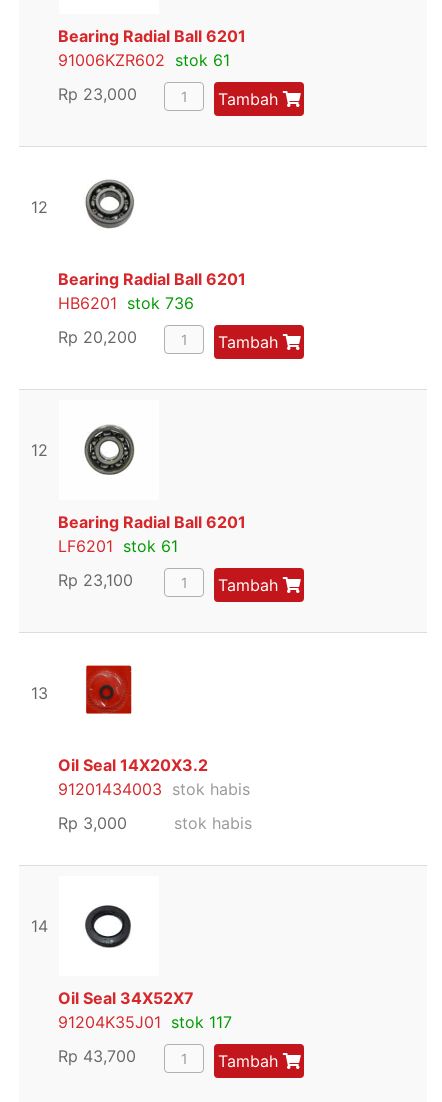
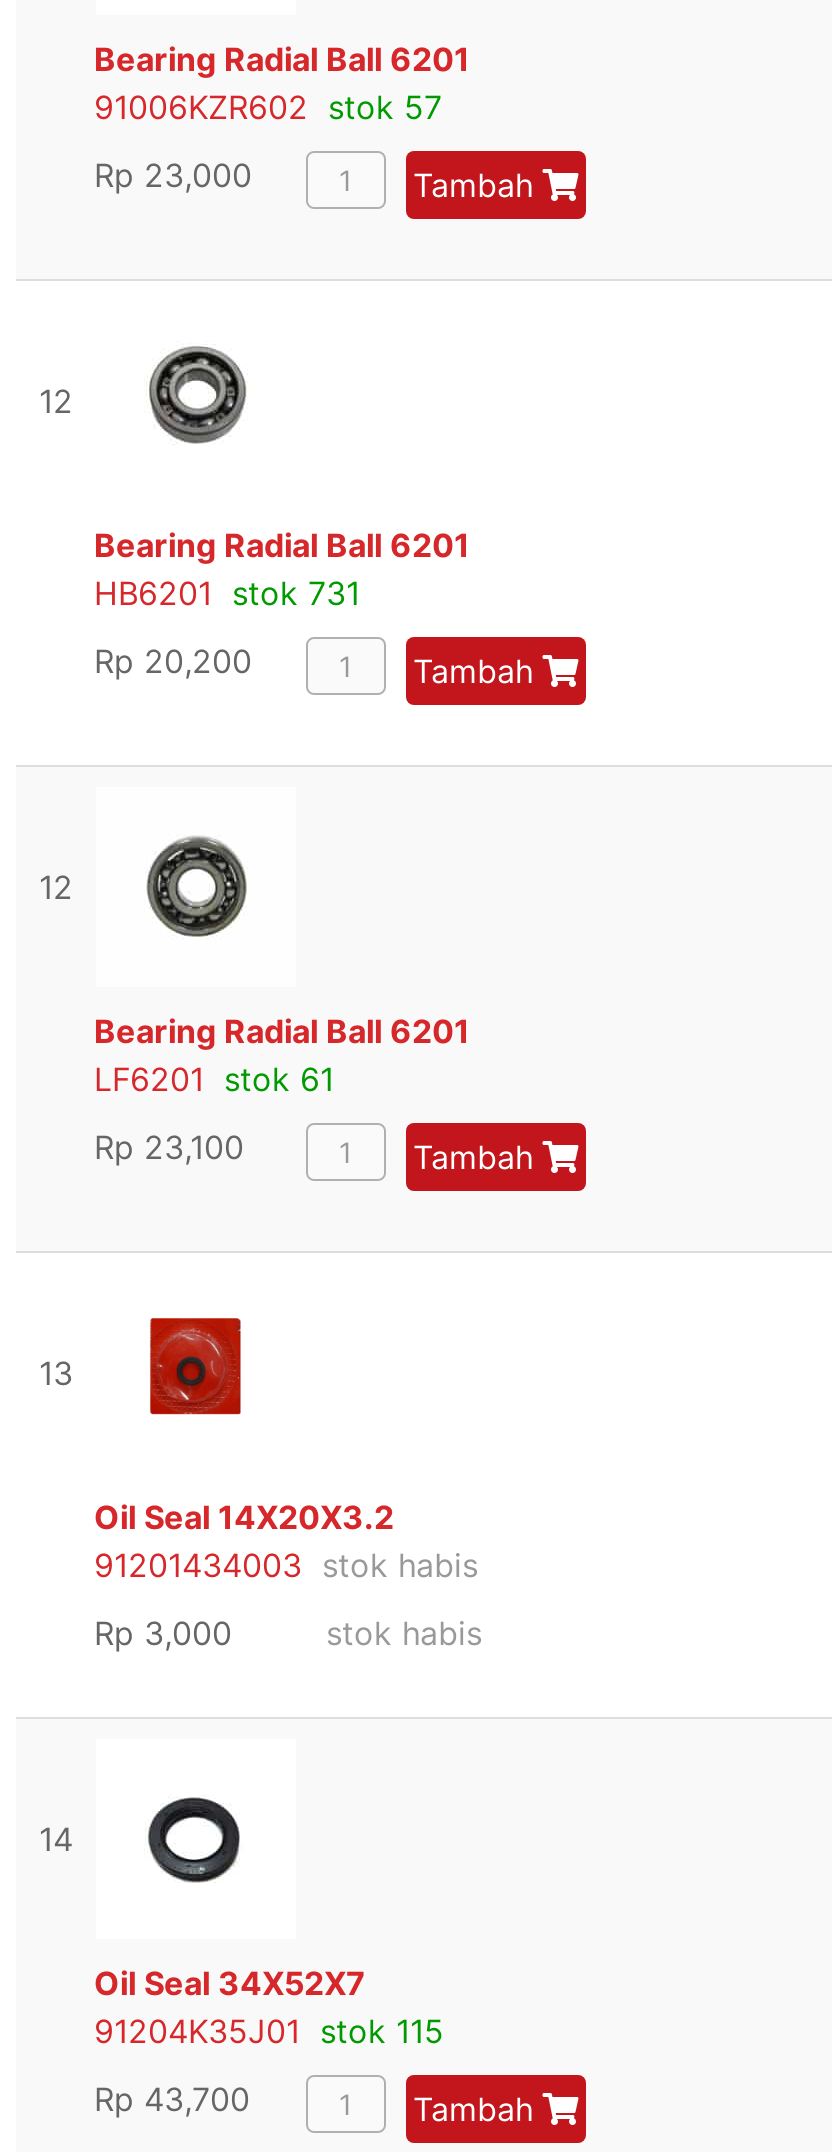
[58,50,230,70] 91006KZR602 stok 61 -> [94,87,442,127] 91006KZR602 stok 57
[58,293,194,313] HB6201 stok 736 -> [94,573,360,613] HB6201 stok 731
[58,1012,232,1032] 91204K35J01 stok 117 -> [94,2011,444,2051] 91204K35J01 stok 115

